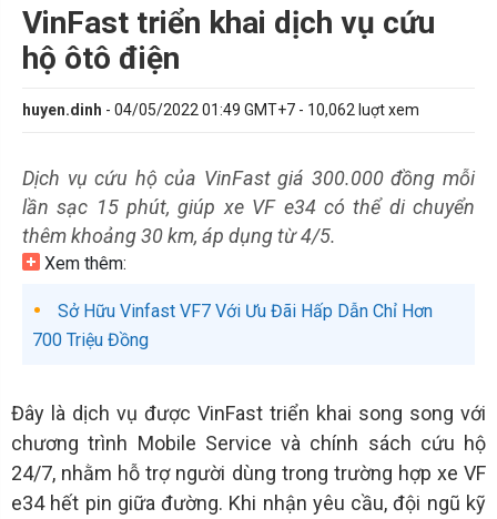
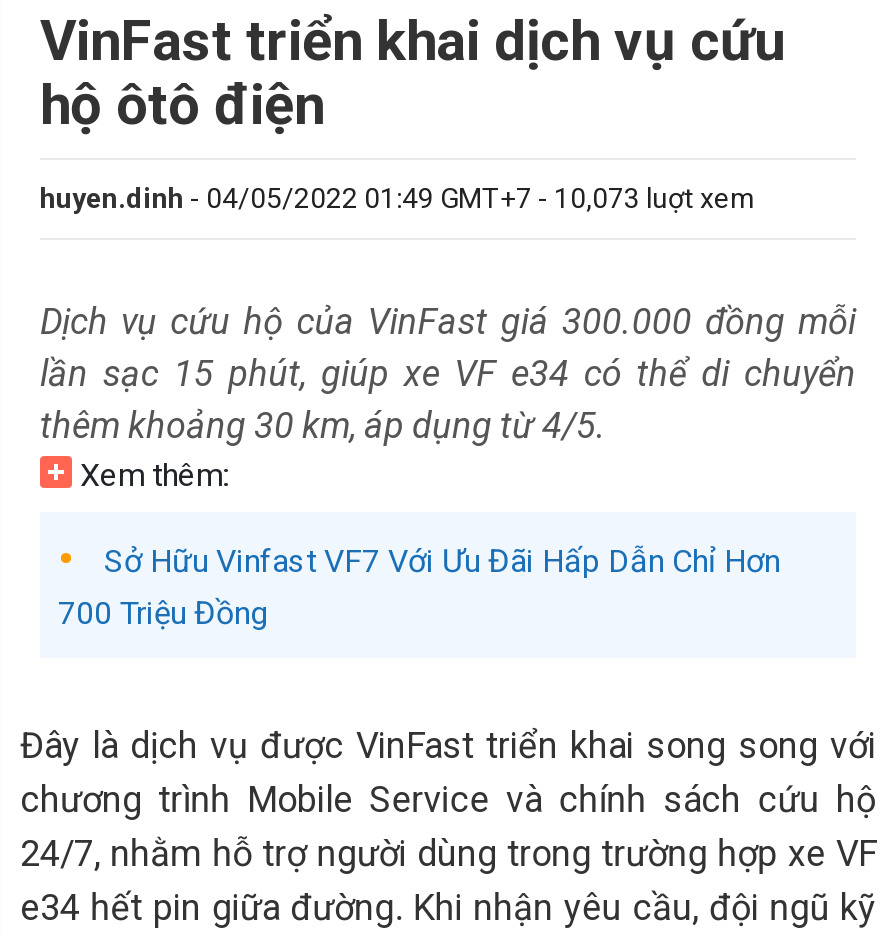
[22,101,419,119] huyen.dinh - 04/05/2022 01:49 GMT+7 - 10,062 luợt xem -> [40,182,756,214] huyen.dinh - 04/05/2022 01:49 GMT+7 - 10,073 luợt xem

